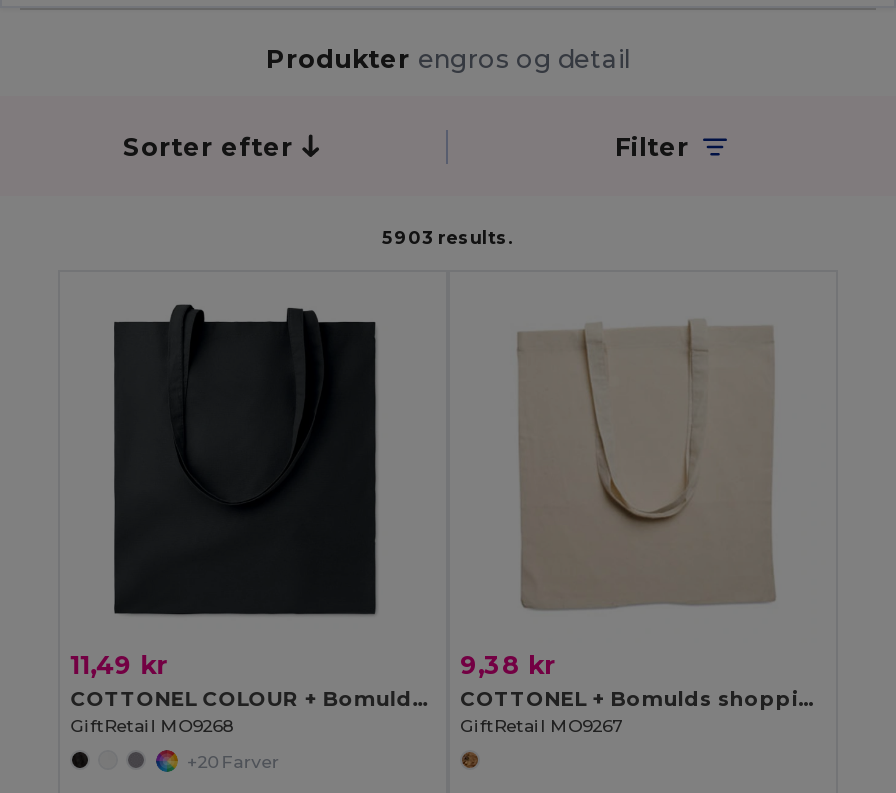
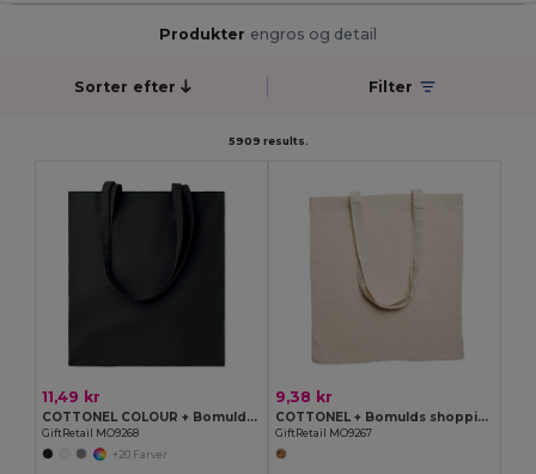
[382,228,514,248] 5903 results. -> [228,135,308,147] 5909 results.

